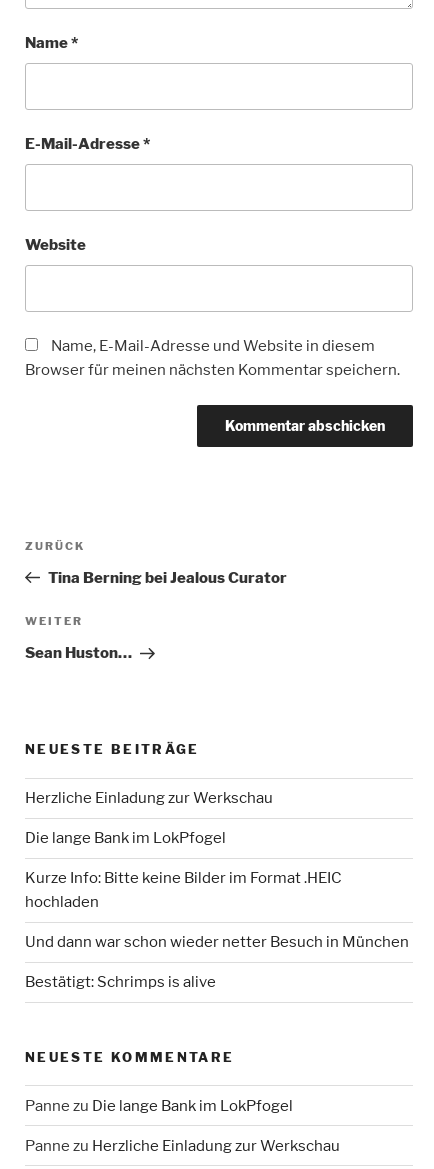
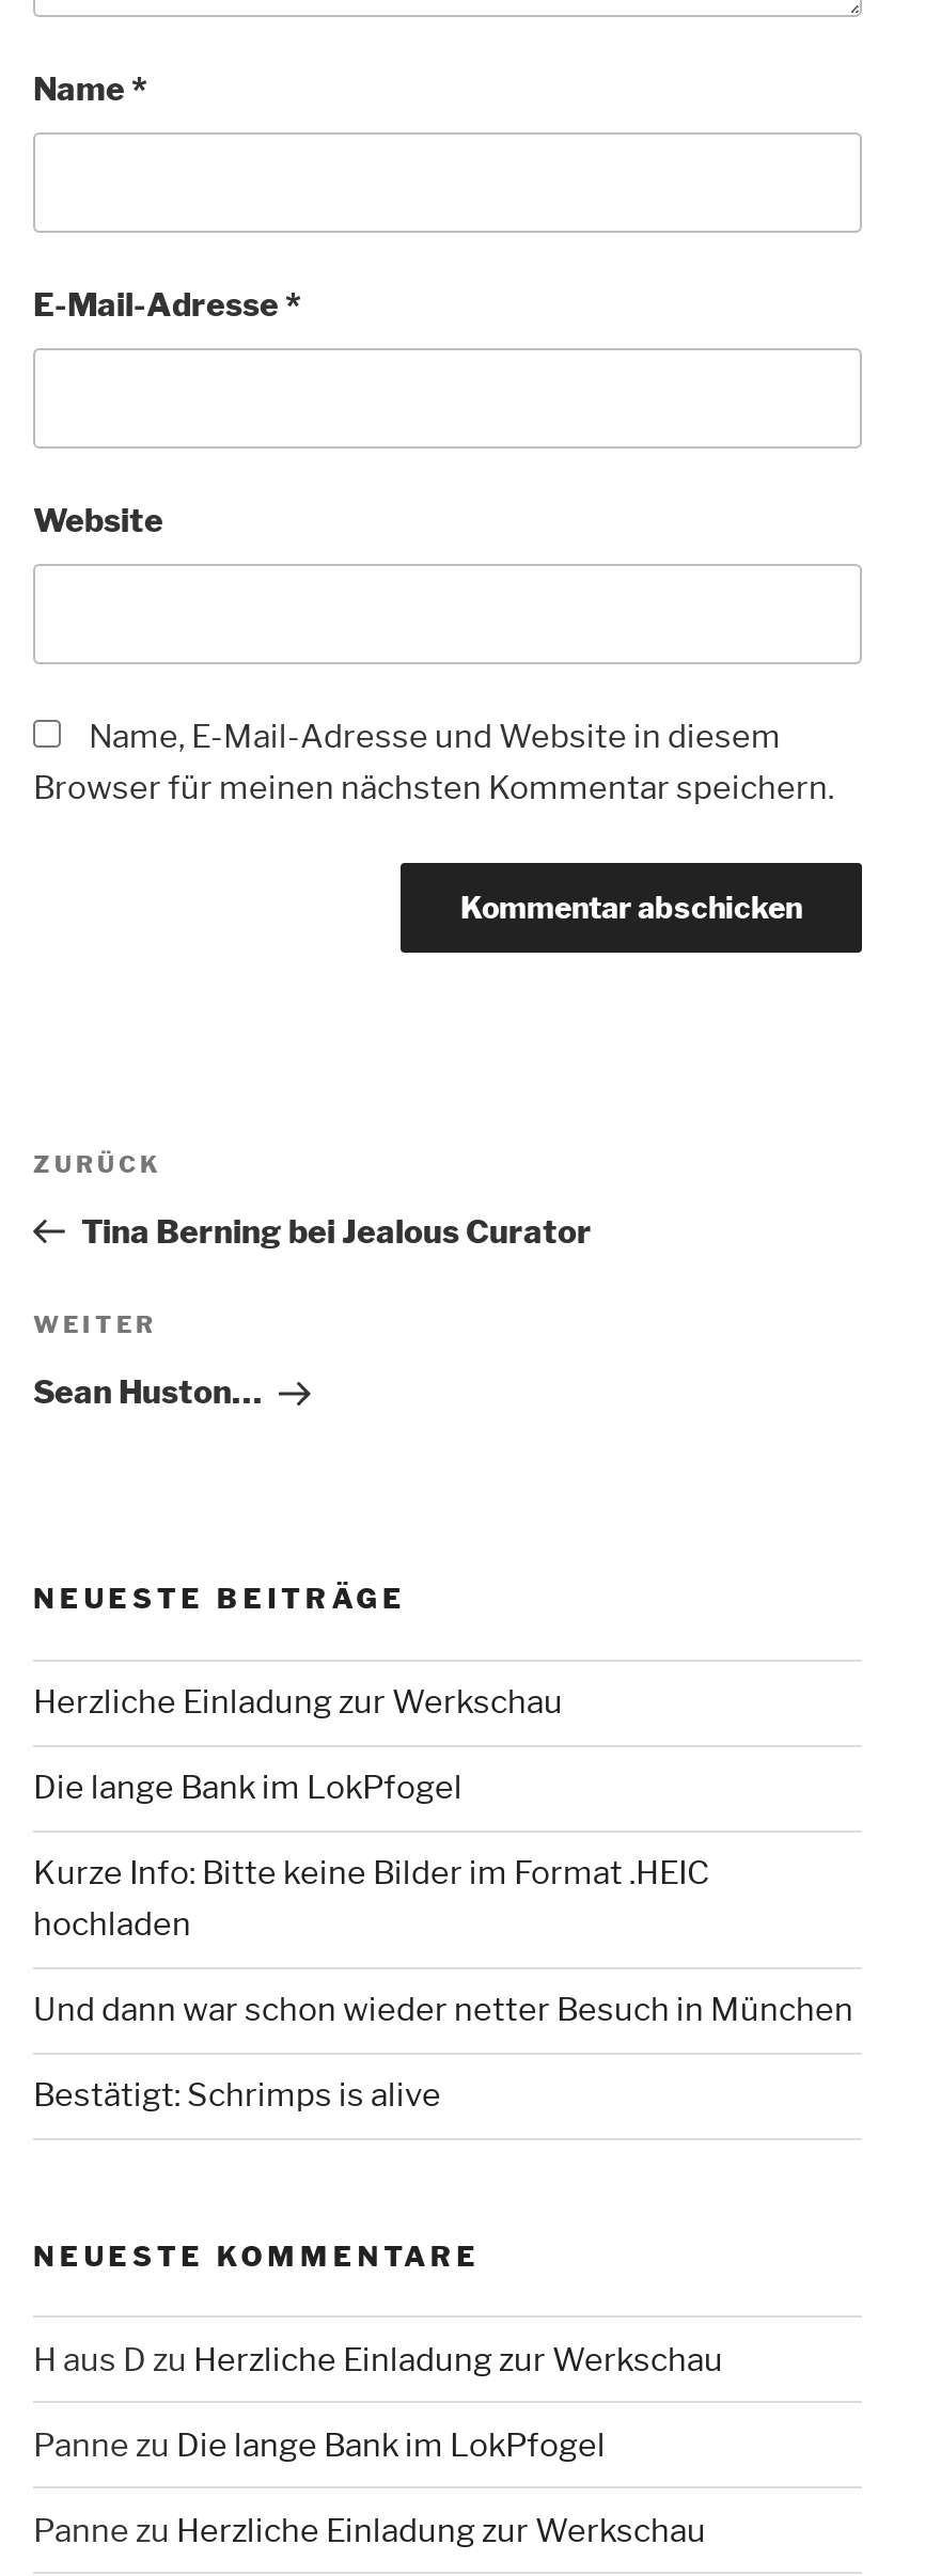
none -> [33,2341,723,2379] H aus D zu Herzliche Einladung zur Werkschau

